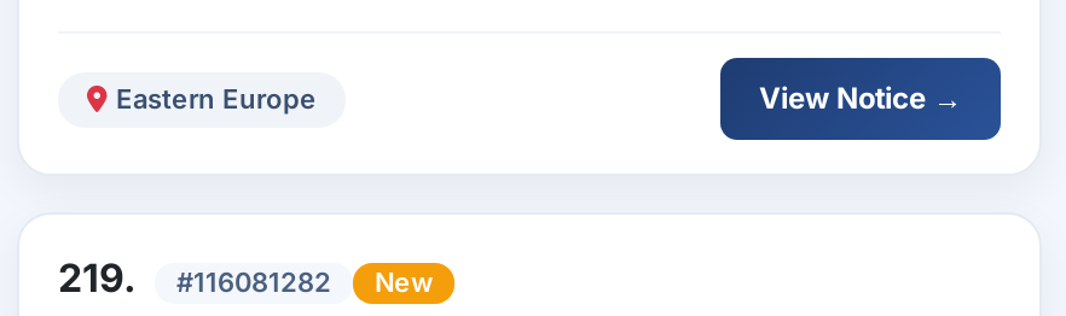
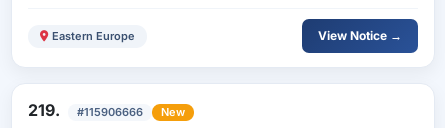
[58,253,433,302] 219. #116081282 New -> [28,100,185,120] 219. #115906666 New

